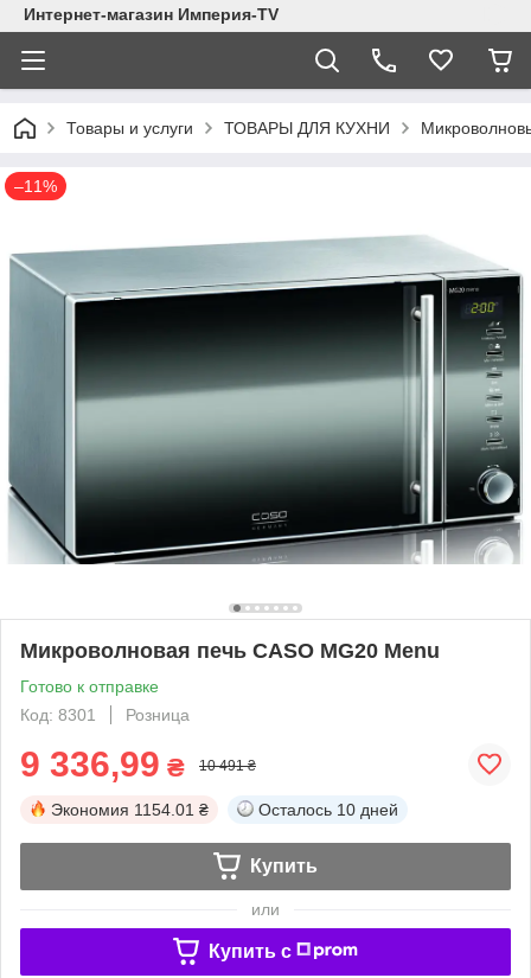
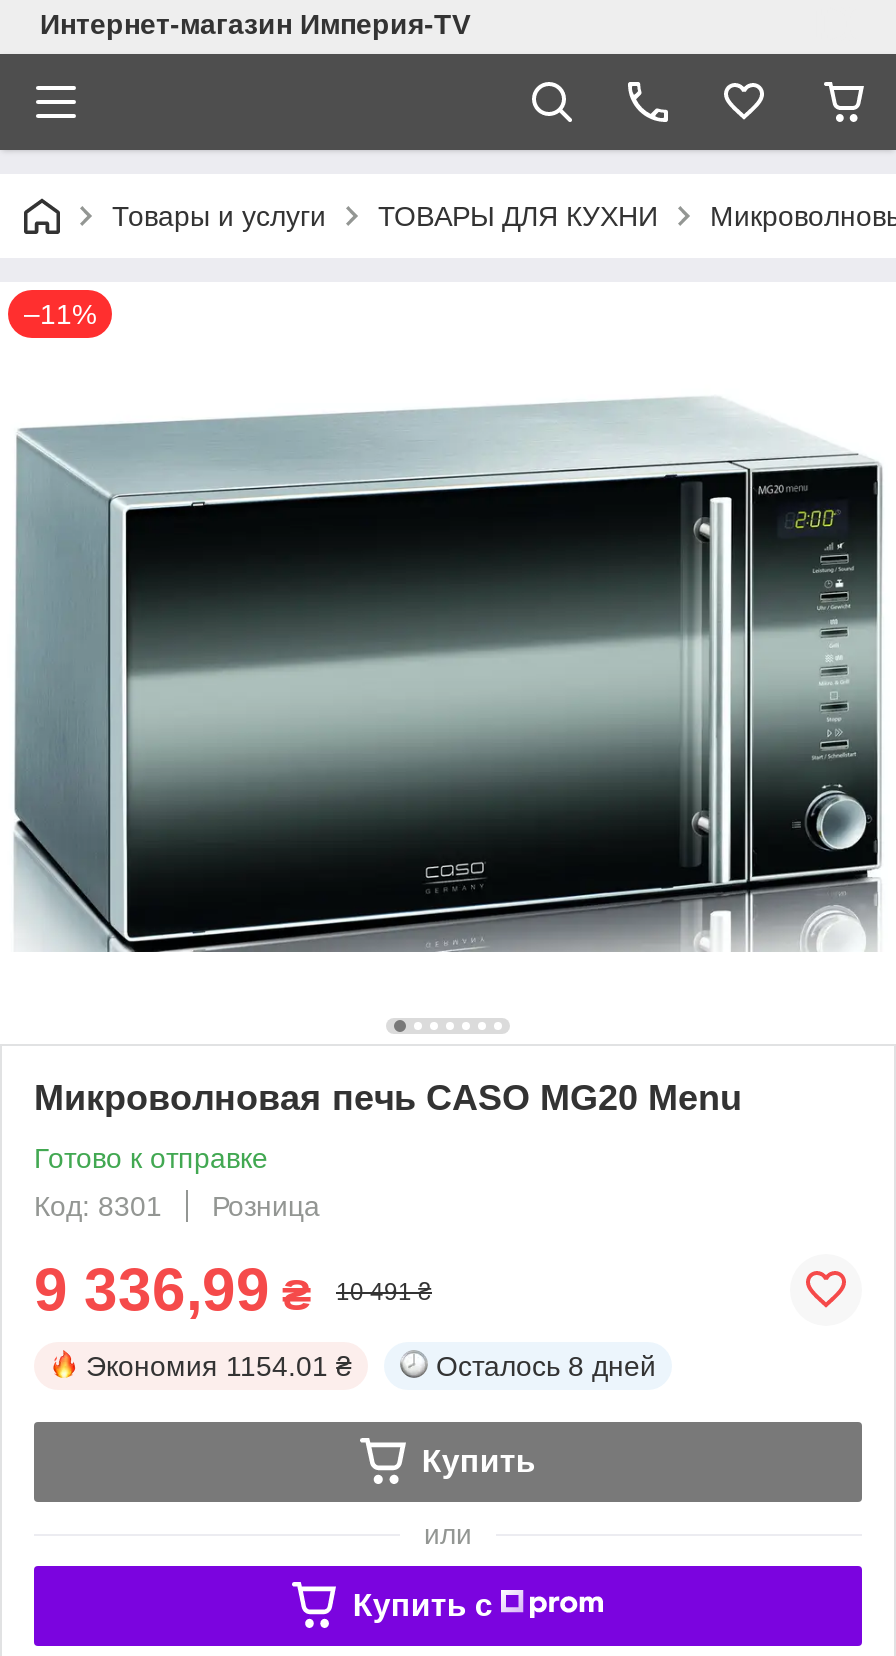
[258,800,398,819] Осталось 10 дней -> [436,1350,656,1382] Осталось 8 дней

